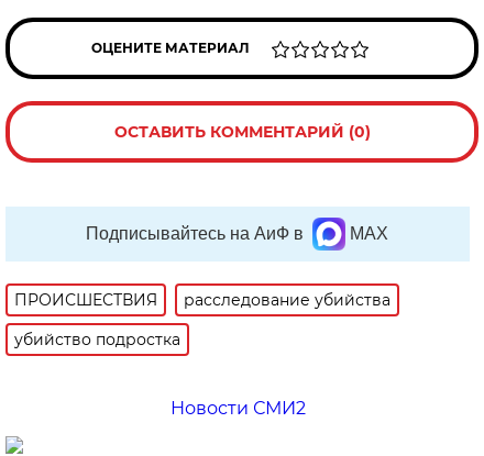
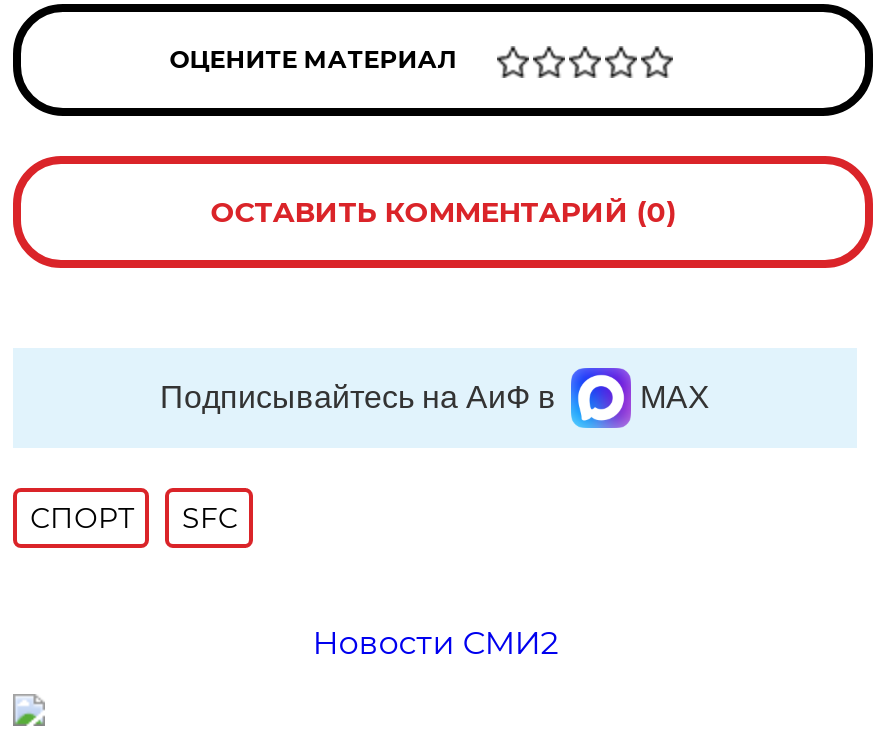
[15,290,391,349] ПРОИСШЕСТВИЯ | расследование убийства | убийство подростка -> [30,500,238,536] СПОРТ | SFC

